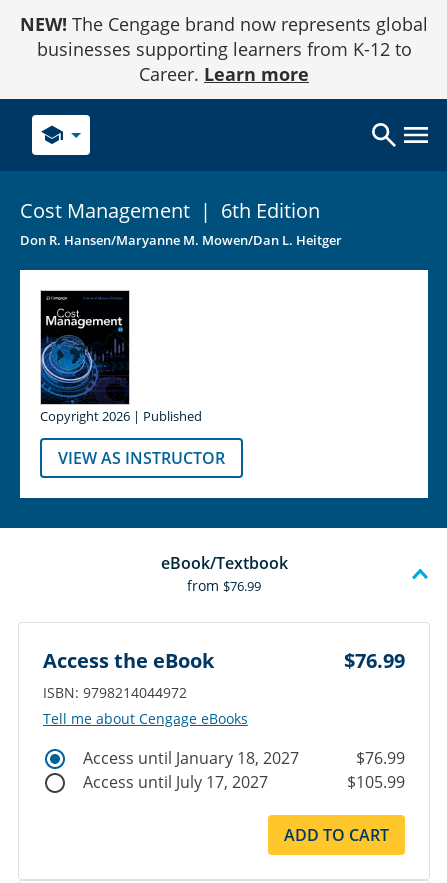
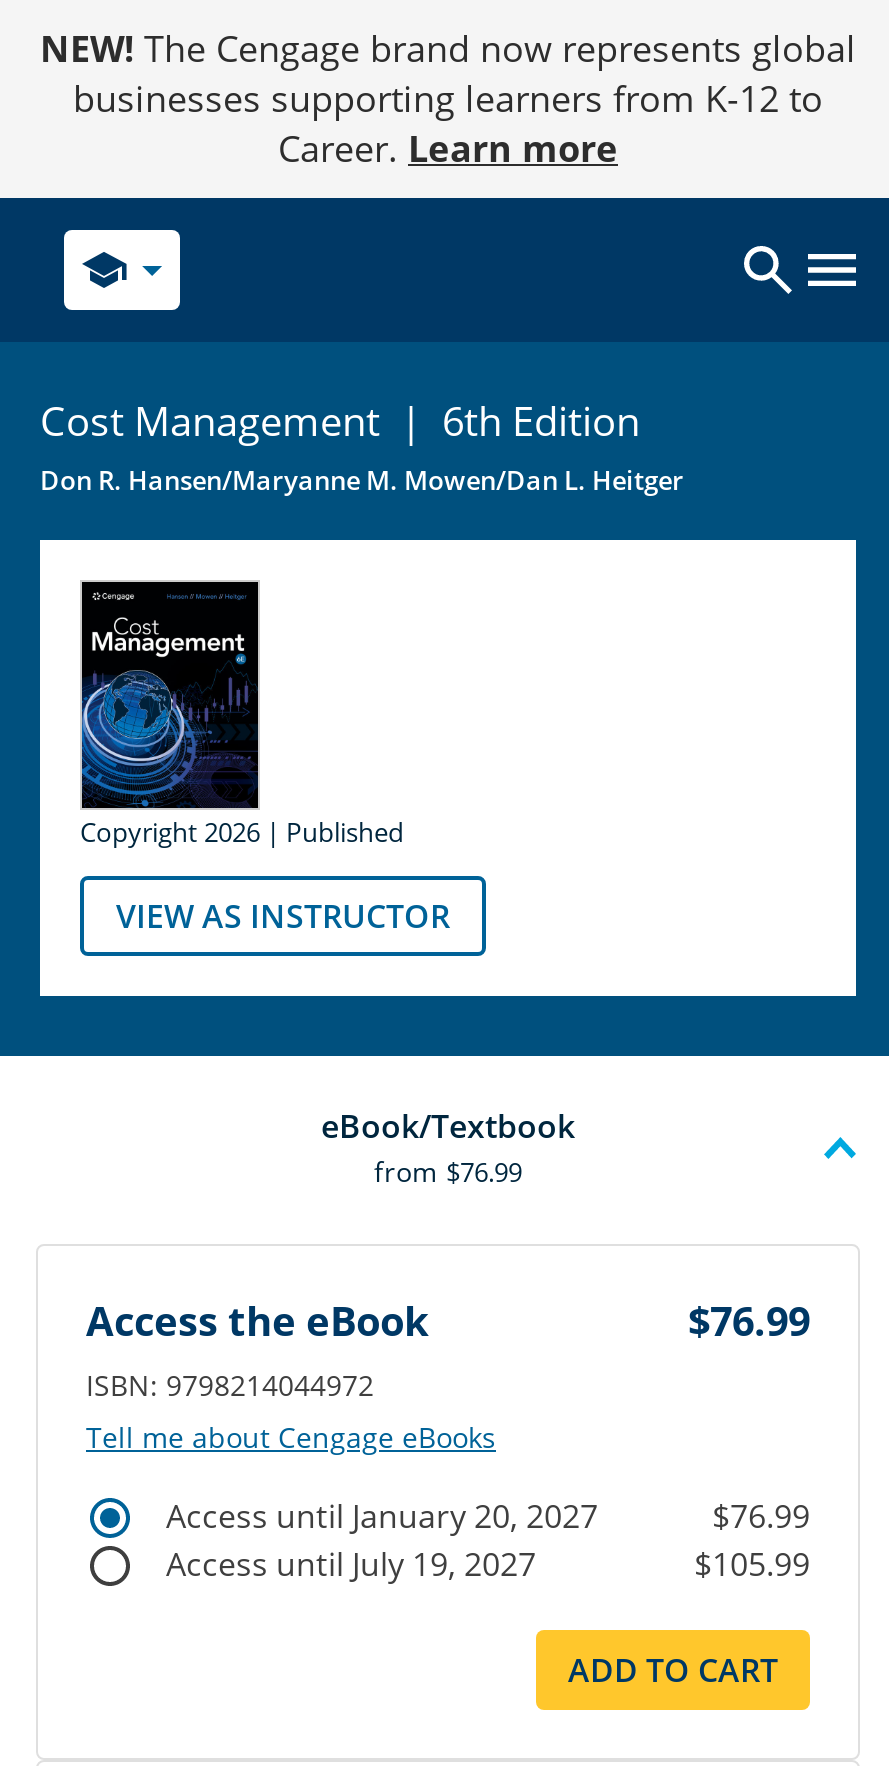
[83,747,299,769] Access until January 18, 2027 -> [166,1493,598,1537] Access until January 20, 2027
[83,771,268,793] Access until July 17, 2027 -> [166,1541,536,1585] Access until July 19, 2027

